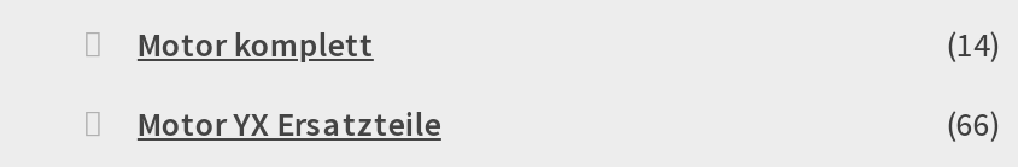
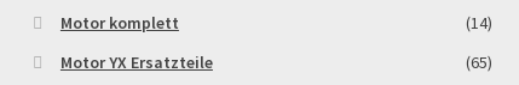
[947,103,1000,146] (66) -> [466,52,493,73] (65)

